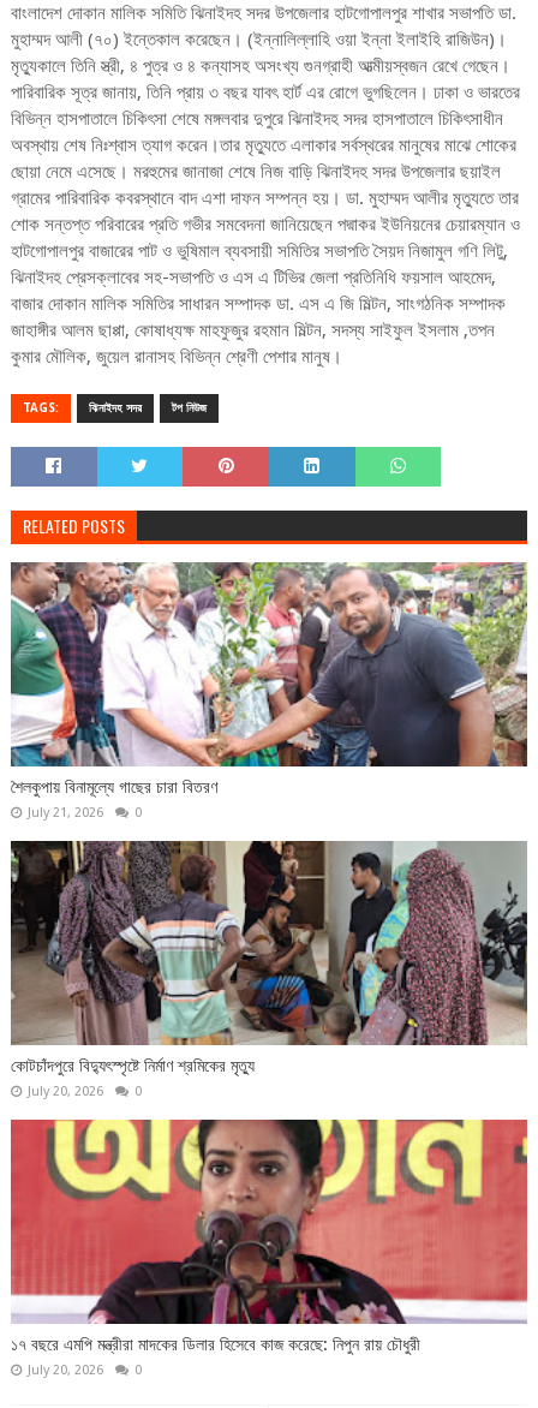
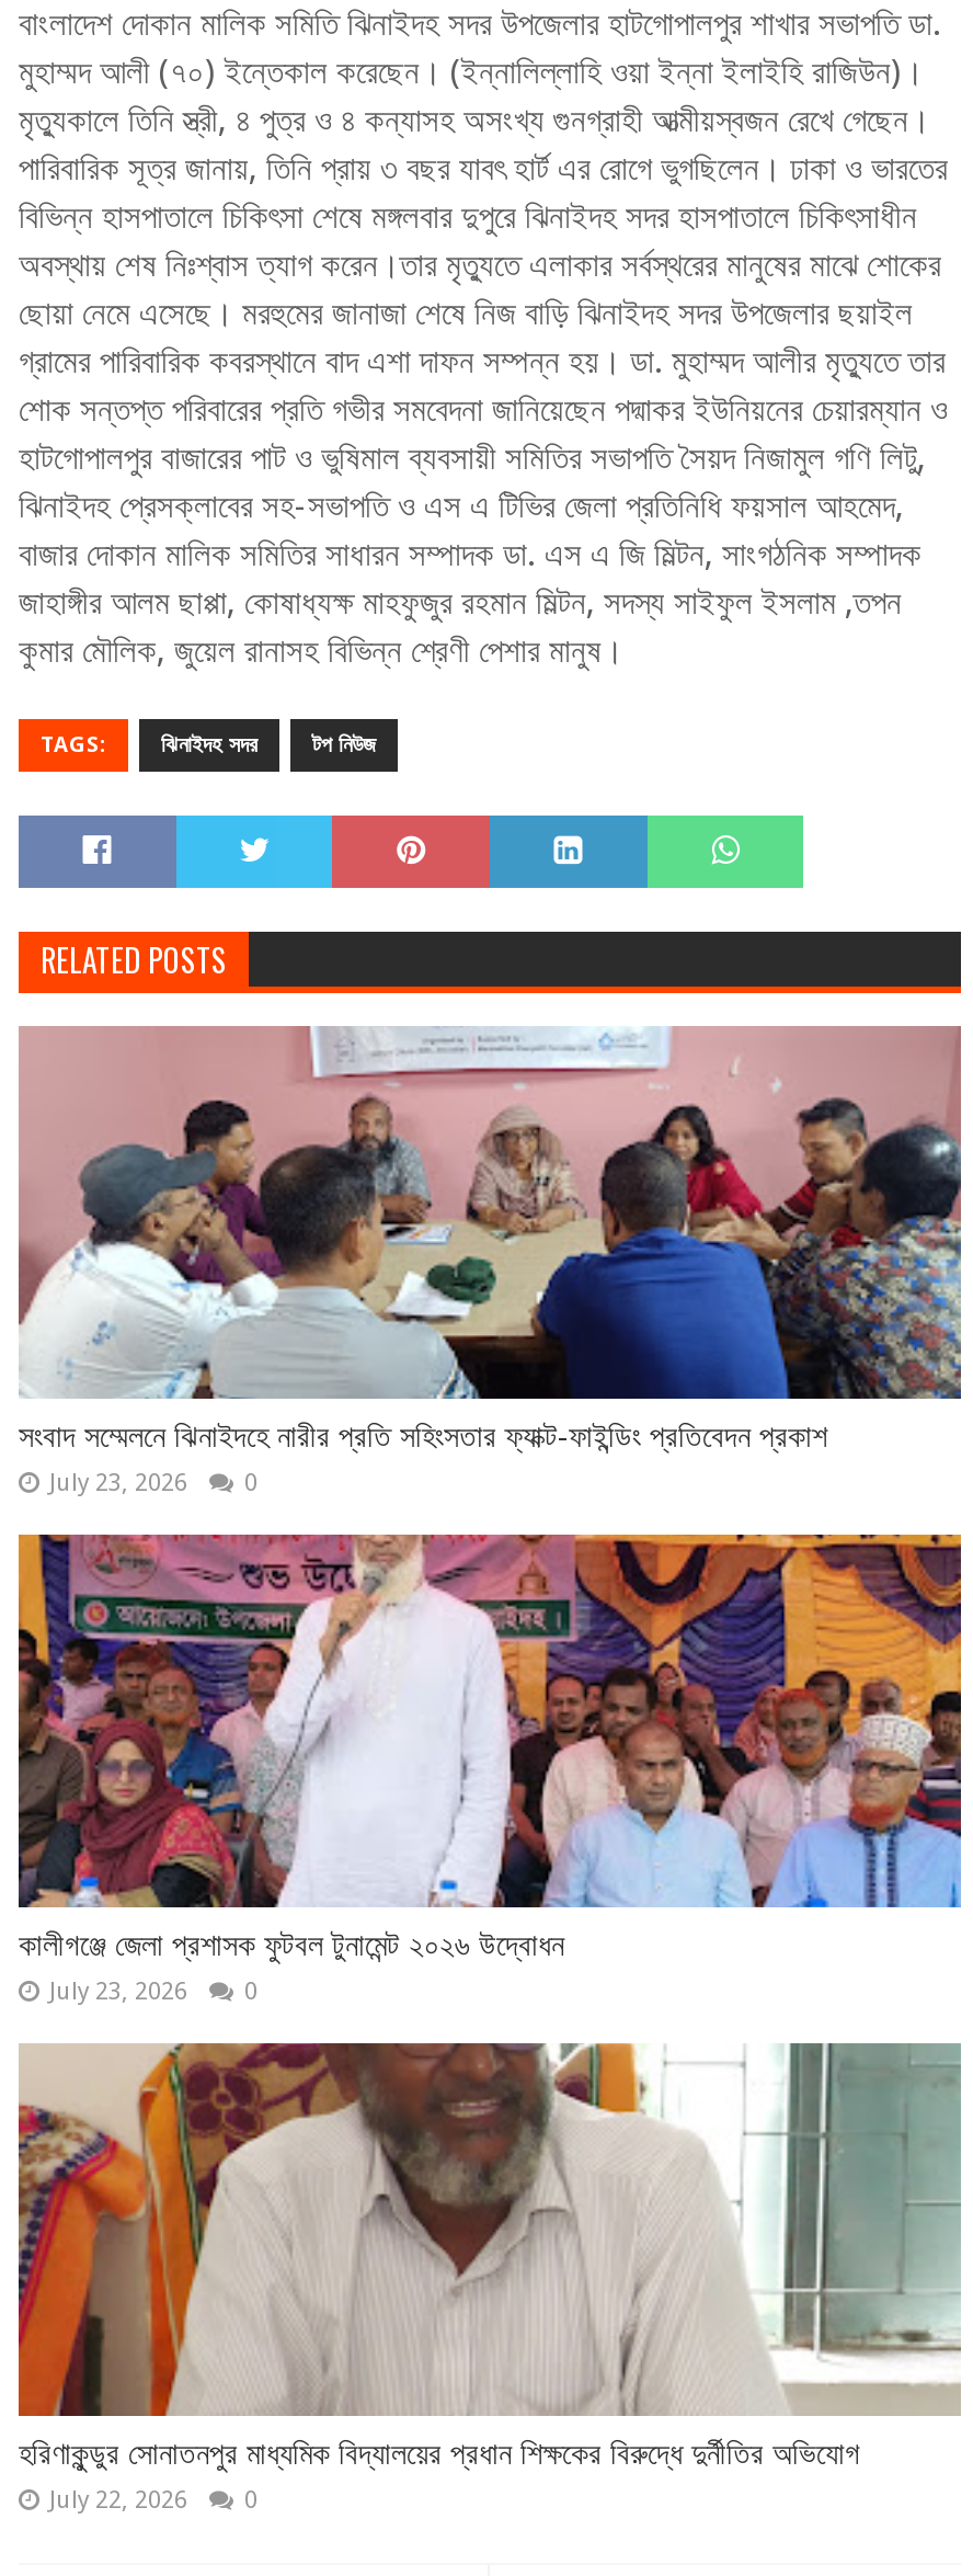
[10,561,528,821] [image] | শৈলকুপায় বিনামূল্যে গাছের চারা বিতরণ | July 21, 2026 -> [16,1024,963,1498] [image] | সংবাদ সম্মেলনে ঝিনাইদহে নারীর প্রতি সহিংসতার ফ্যাক্ট-ফাইন্ডিং প্রতিবেদন প্রকাশ | July 23, 2026
[10,840,528,1099] [image] | কোটচাঁদপুরে বিদ্যুৎস্পৃষ্টে নির্মাণ শ্রমিকের মৃত্যু | July 20, 2026 -> [16,1532,963,2006] [image] | কালীগঞ্জে জেলা প্রশাসক ফুটবল টুনামেন্ট ২০২৬ উদ্বোধন | July 23, 2026
[10,1118,528,1378] [image] | ১৭ বছরে এমপি মন্ত্রীরা মাদকের ডিলার হিসেবে কাজ করেছে: নিপুন রায় চৌধুরী | July 20, 2026 -> [16,2041,961,2515] [image] | হরিণাকুন্ডুর সোনাতনপুর মাধ্যমিক বিদ্যালয়ের প্রধান শিক্ষকের বিরুদ্ধে দুর্নীতির অভিযোগ | July 22, 2026

